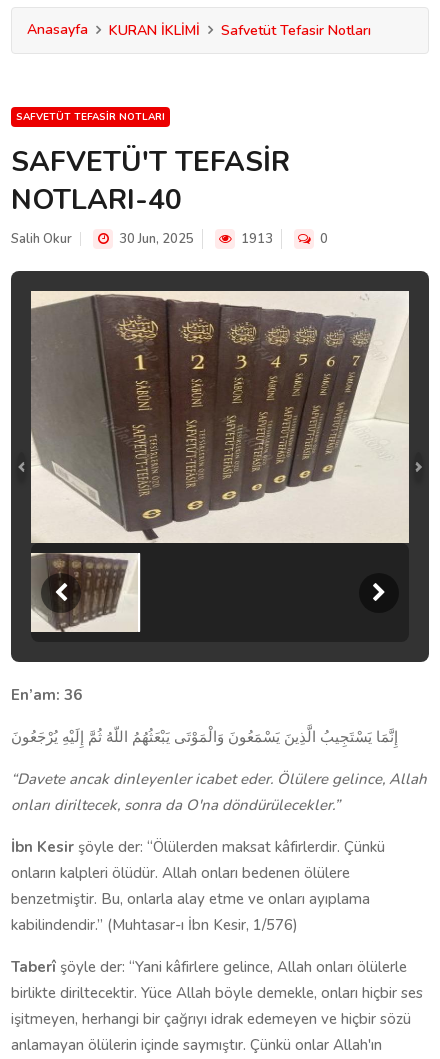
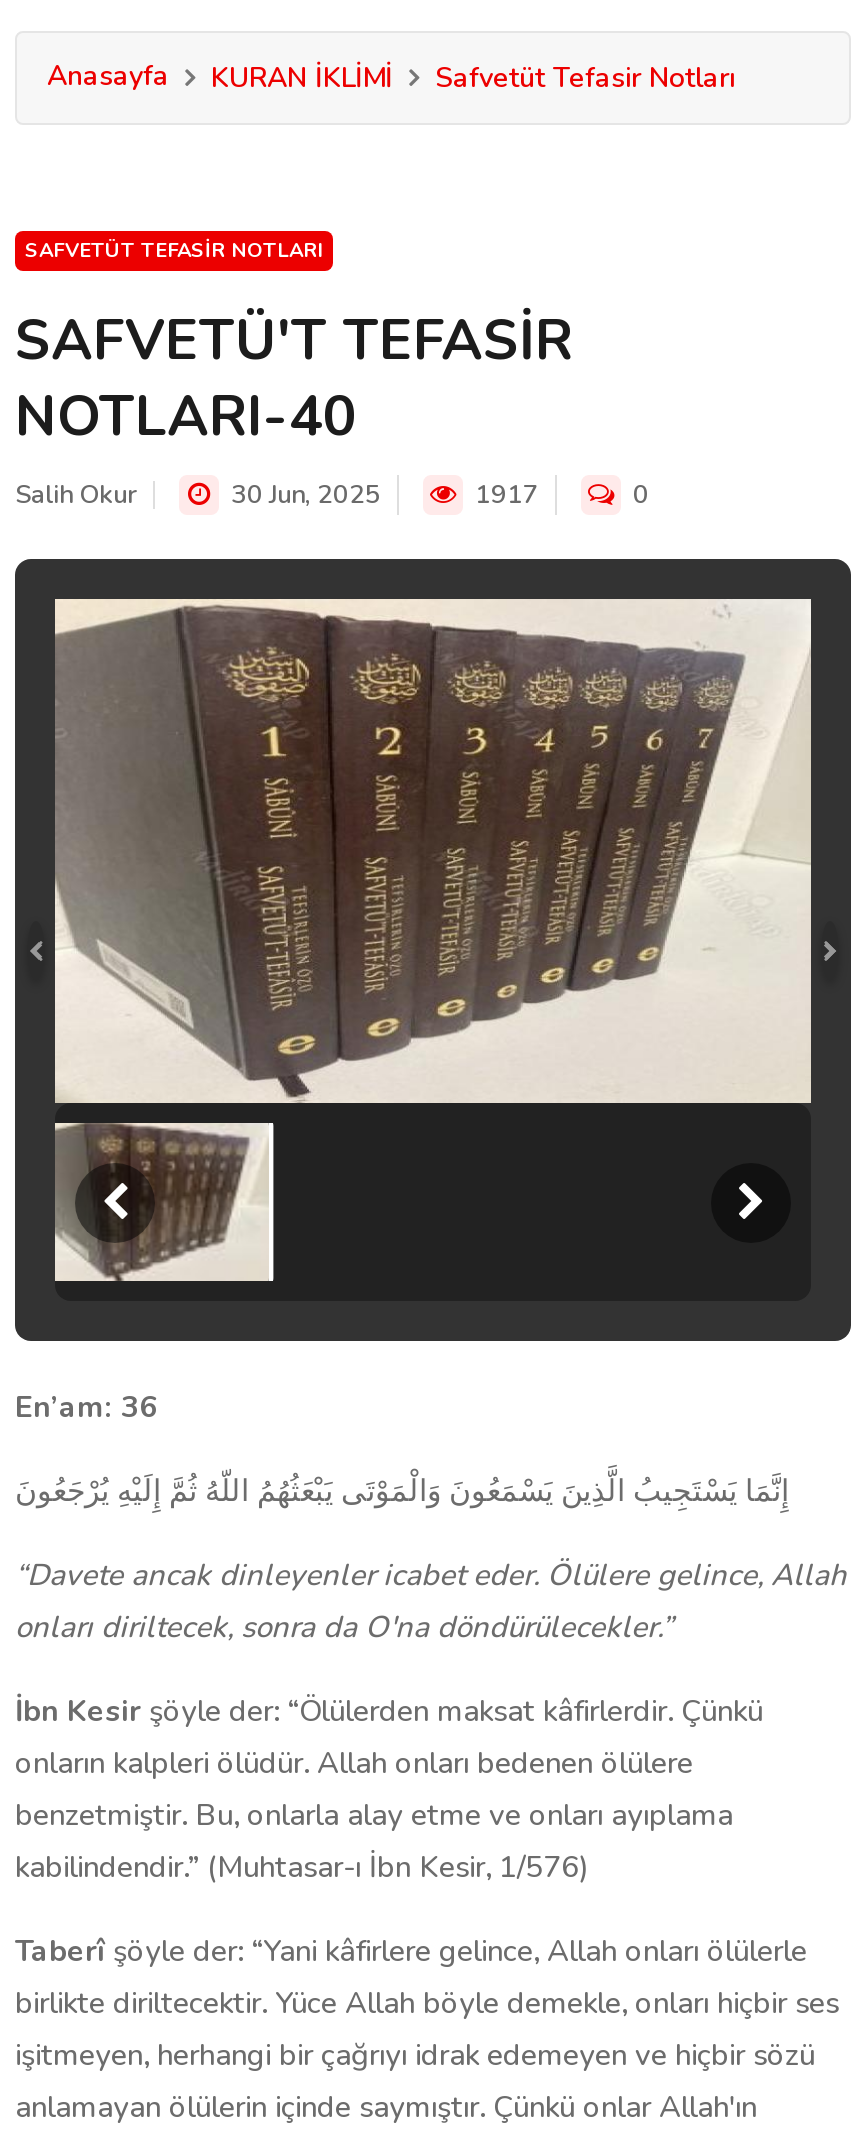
[238,230,273,248] 1913 -> [469,477,539,513] 1917

